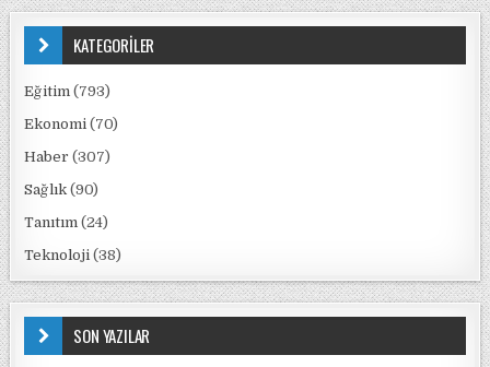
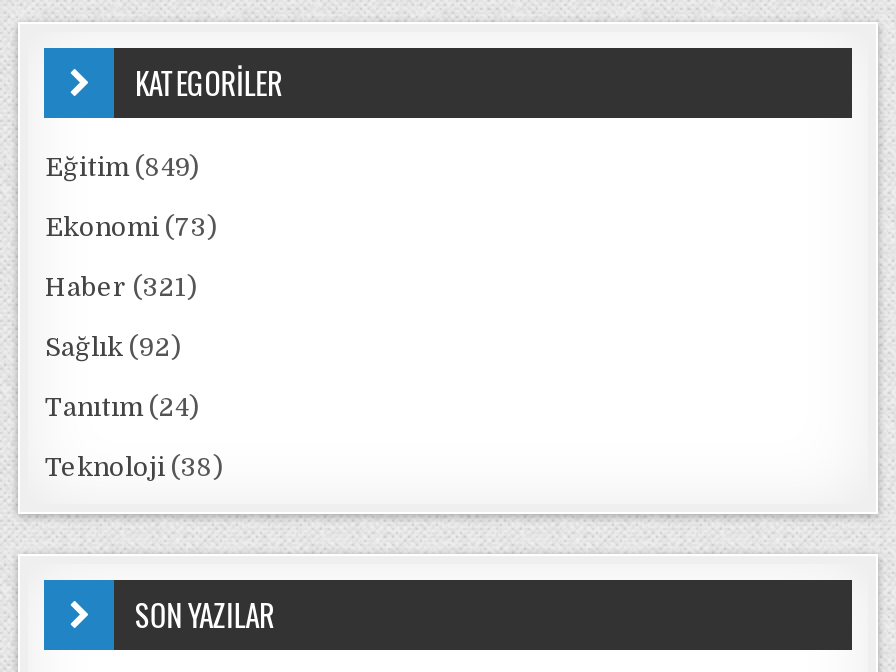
[25,83,111,99] Eğitim (793) -> [45,152,199,182] Eğitim (849)
[25,116,119,132] Ekonomi (70) -> [45,212,217,242] Ekonomi (73)
[25,149,111,165] Haber (307) -> [45,272,197,302] Haber (321)
[25,181,99,198] Sağlık (90) -> [45,332,181,362] Sağlık (92)

